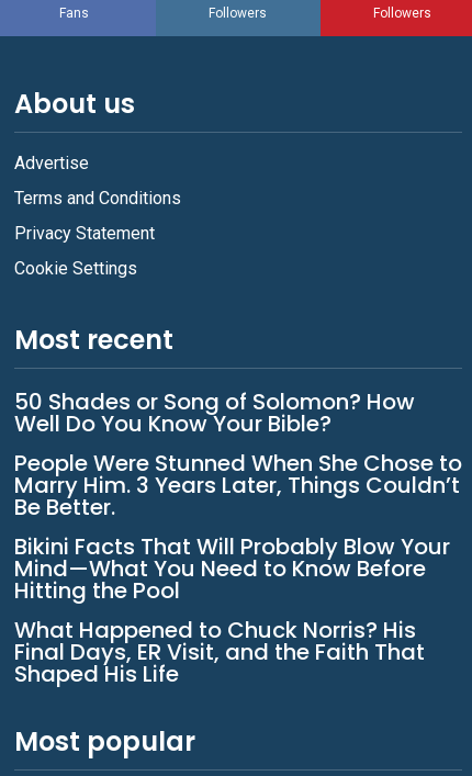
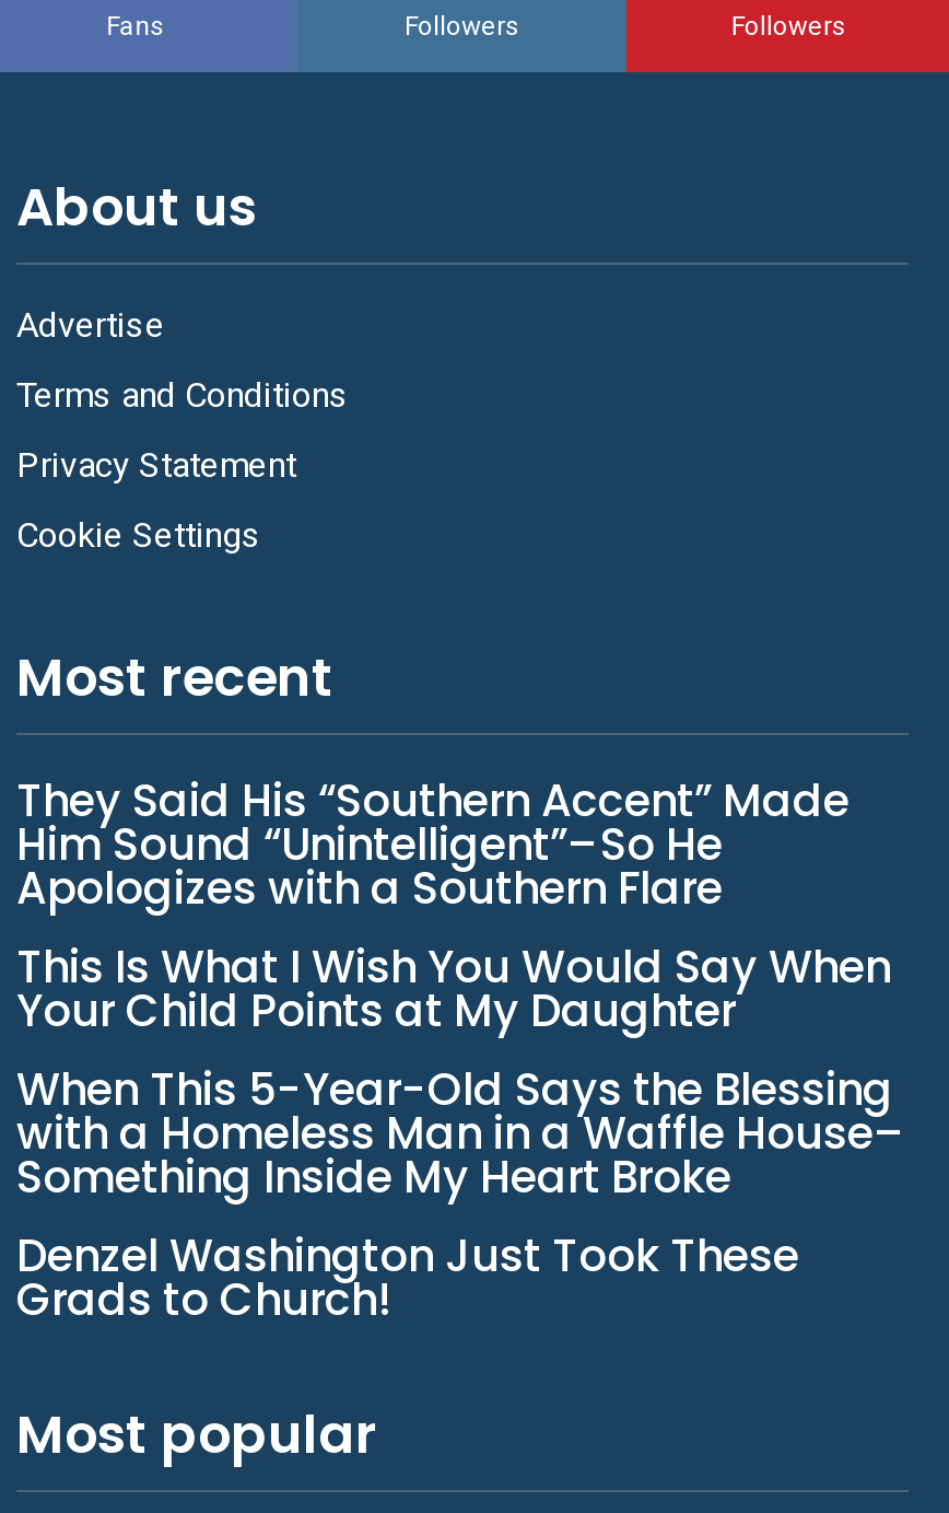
[14,386,462,689] 50 Shades or Song of Solomon? How | Well Do You Know Your Bible? | People Were Stunned When She Chose to | Marry Him. 3 Years Later, Things Couldn’t | Be Better. | Bikini Facts That Will Probably Blow Your | Mind—What You Need to Know Before | Hitting the Pool | What Happened to Chuck Norris? His | Final Days, ER Visit, and the Faith That | Shaped His Life -> [16,769,906,1329] They Said His “Southern Accent” Made | Him Sound “Unintelligent”–So He | Apologizes with a Southern Flare | This Is What I Wish You Would Say When | Your Child Points at My Daughter | When This 5-Year-Old Says the Blessing | with a Homeless Man in a Waffle House– | Something Inside My Heart Broke | Denzel Washington Just Took These | Grads to Church!

